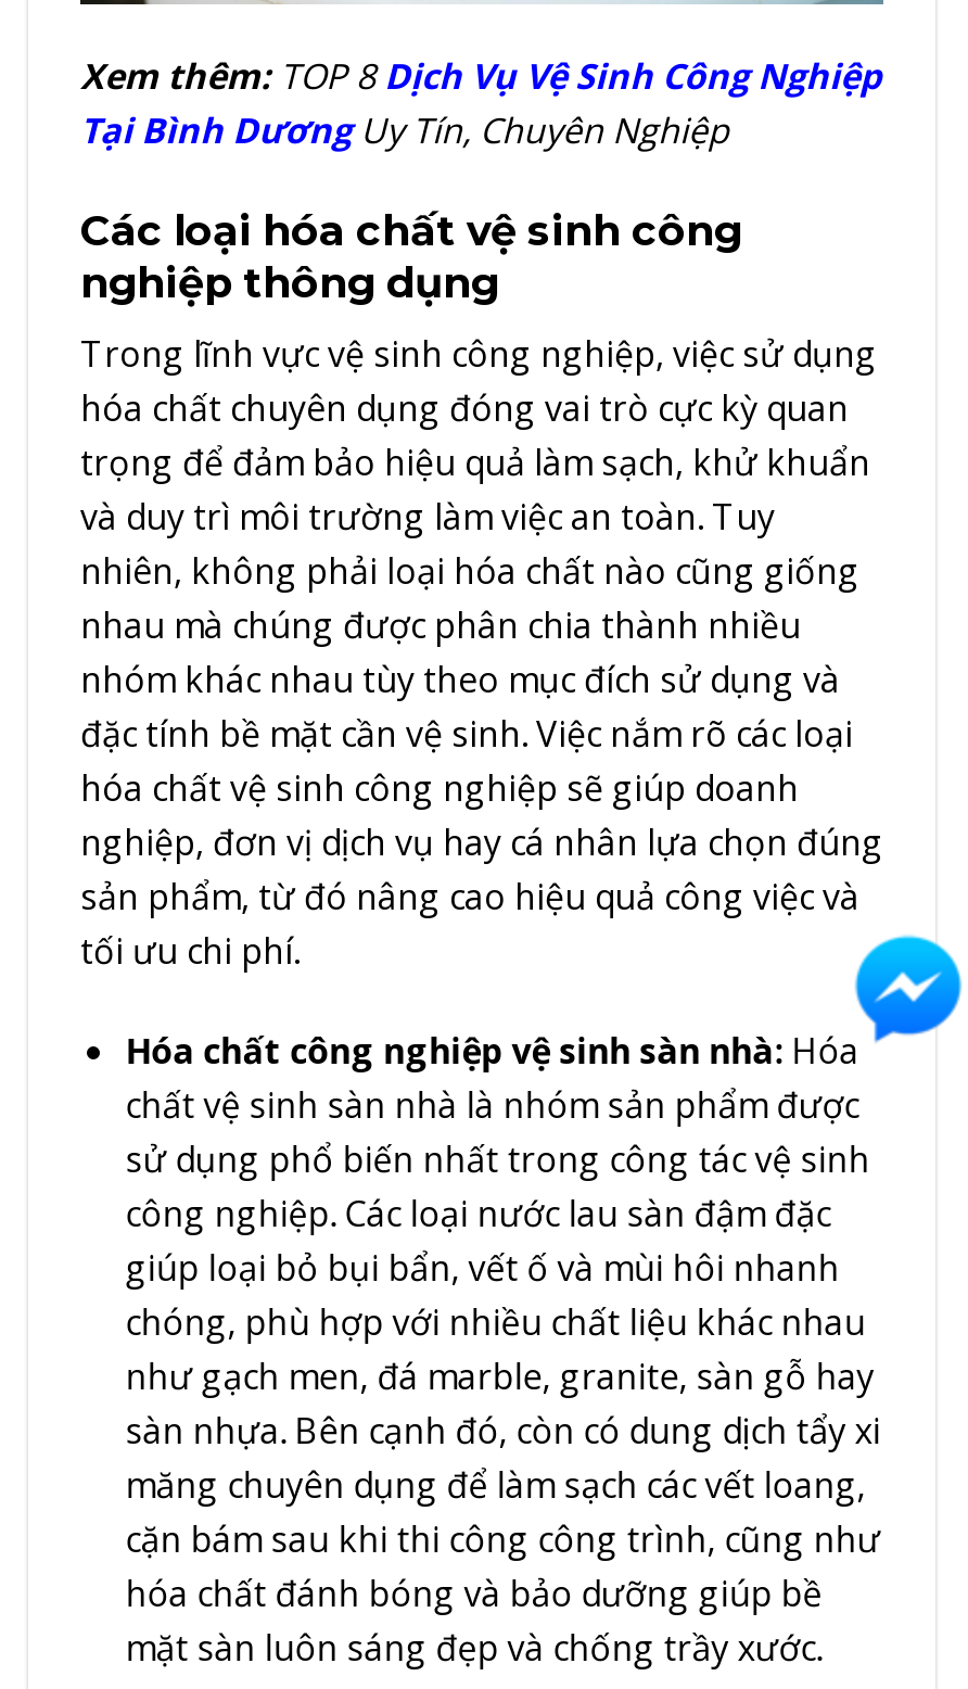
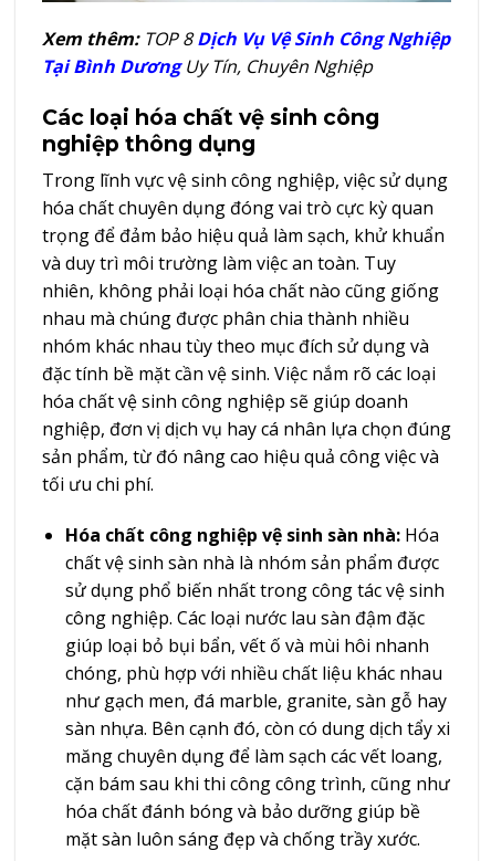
[853,934,961,1044] [image] -> none

